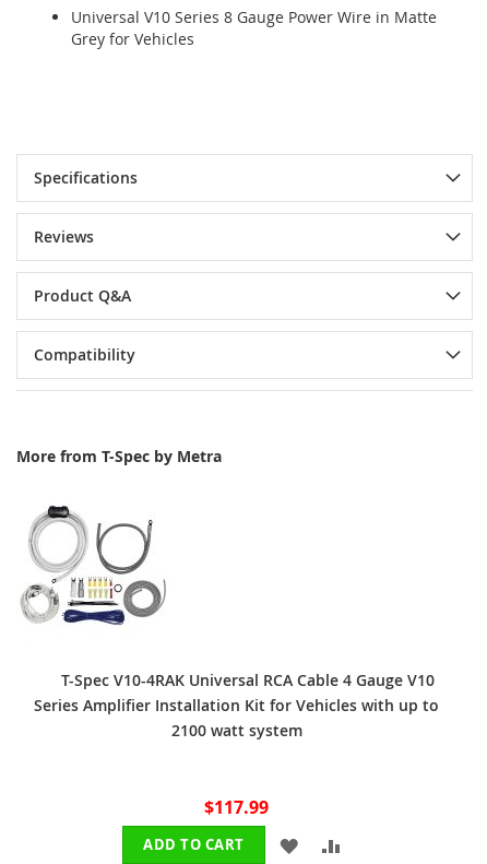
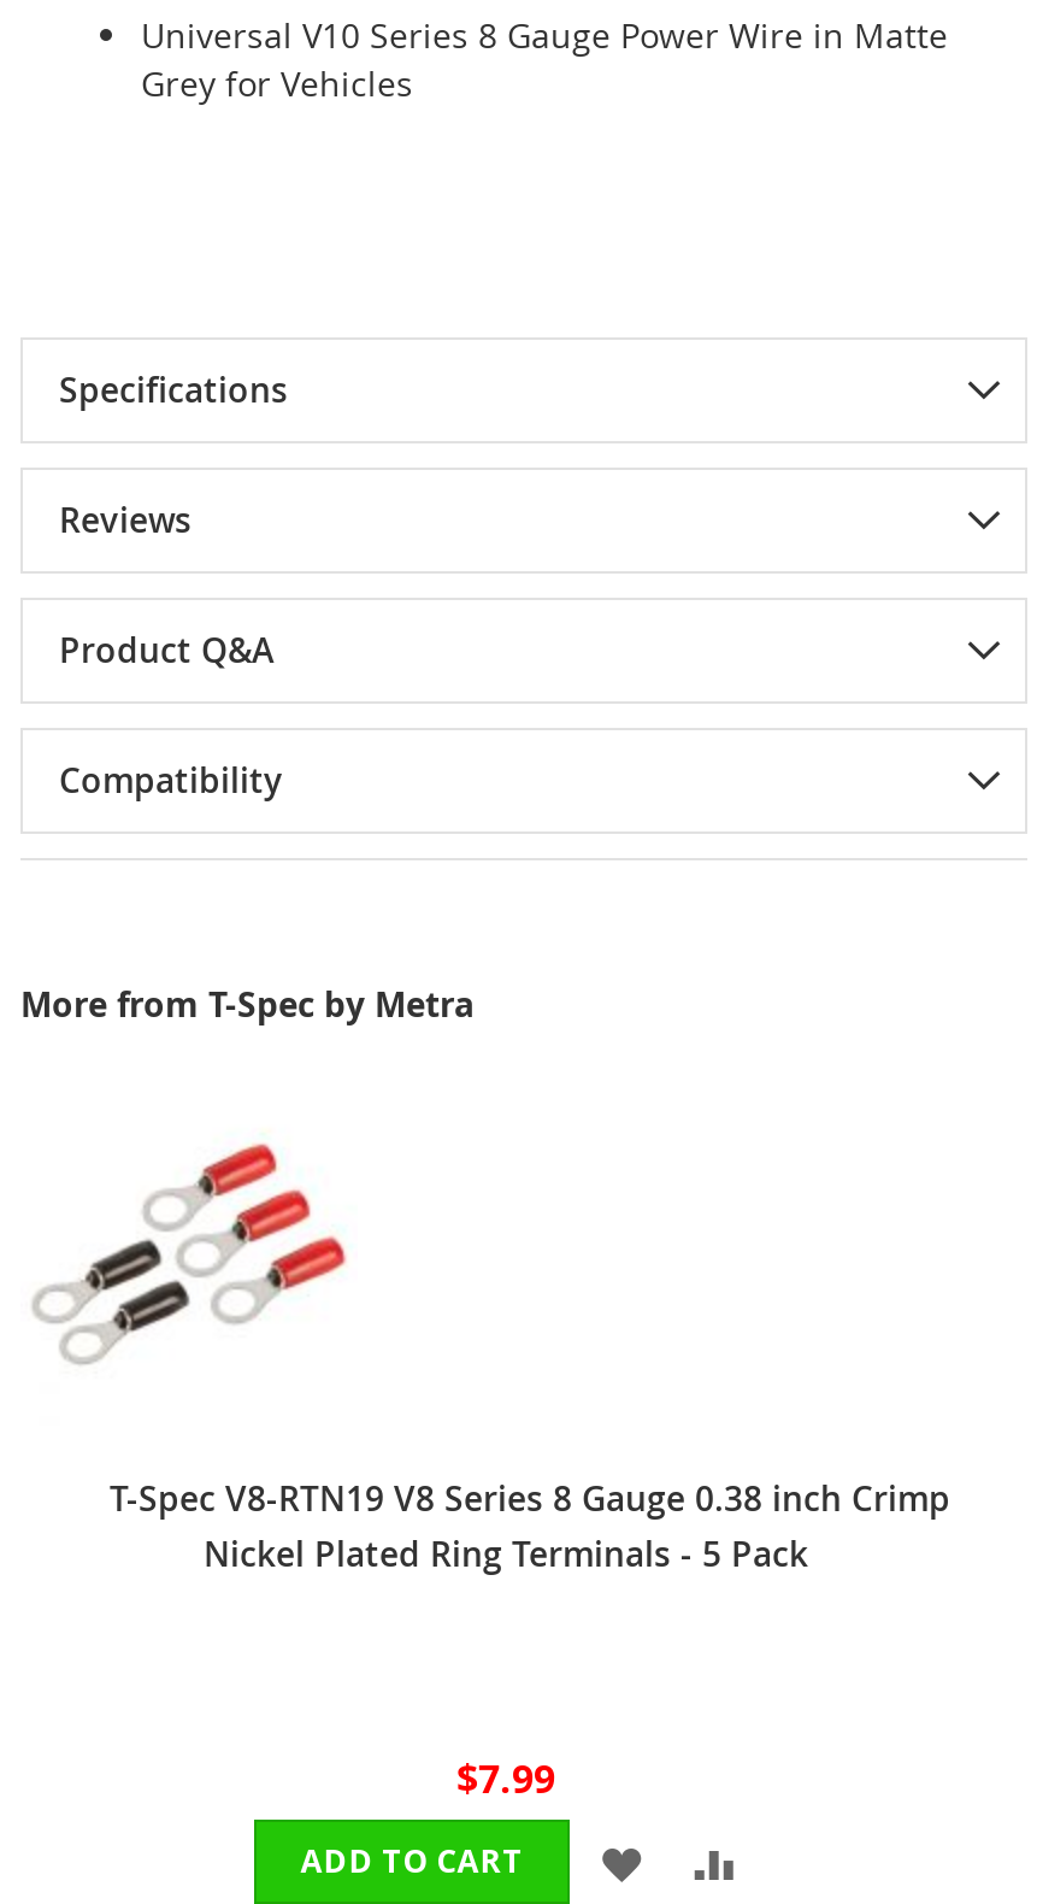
[20,505,167,626] [image] -> [30,1113,350,1376] [image]
[34,670,439,741] T-Spec V10-4RAK Universal RCA Cable 4 Gauge V10 | Series Amplifier Installation Kit for Vehicles with up to | 2100 watt system -> [110,1475,950,1577] T-Spec V8-RTN19 V8 Series 8 Gauge 0.38 inch Crimp | Nickel Plated Ring Terminals - 5 Pack
[204,795,269,819] $117.99 -> [456,1753,555,1806] $7.99

